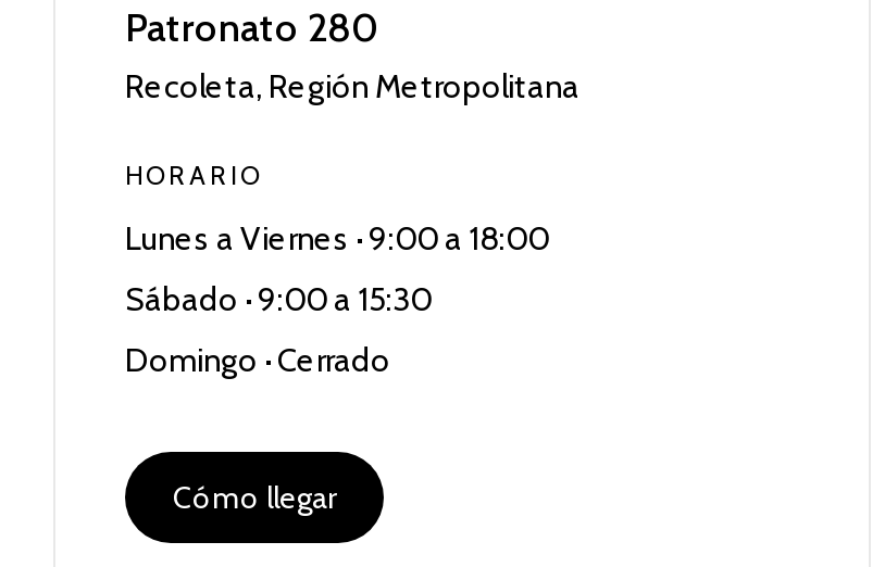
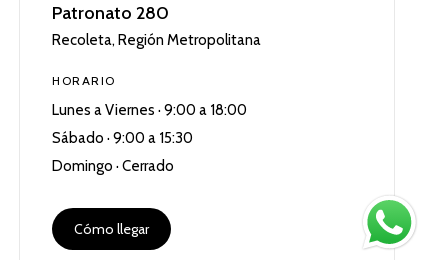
none -> [366,199,412,245] [image]

